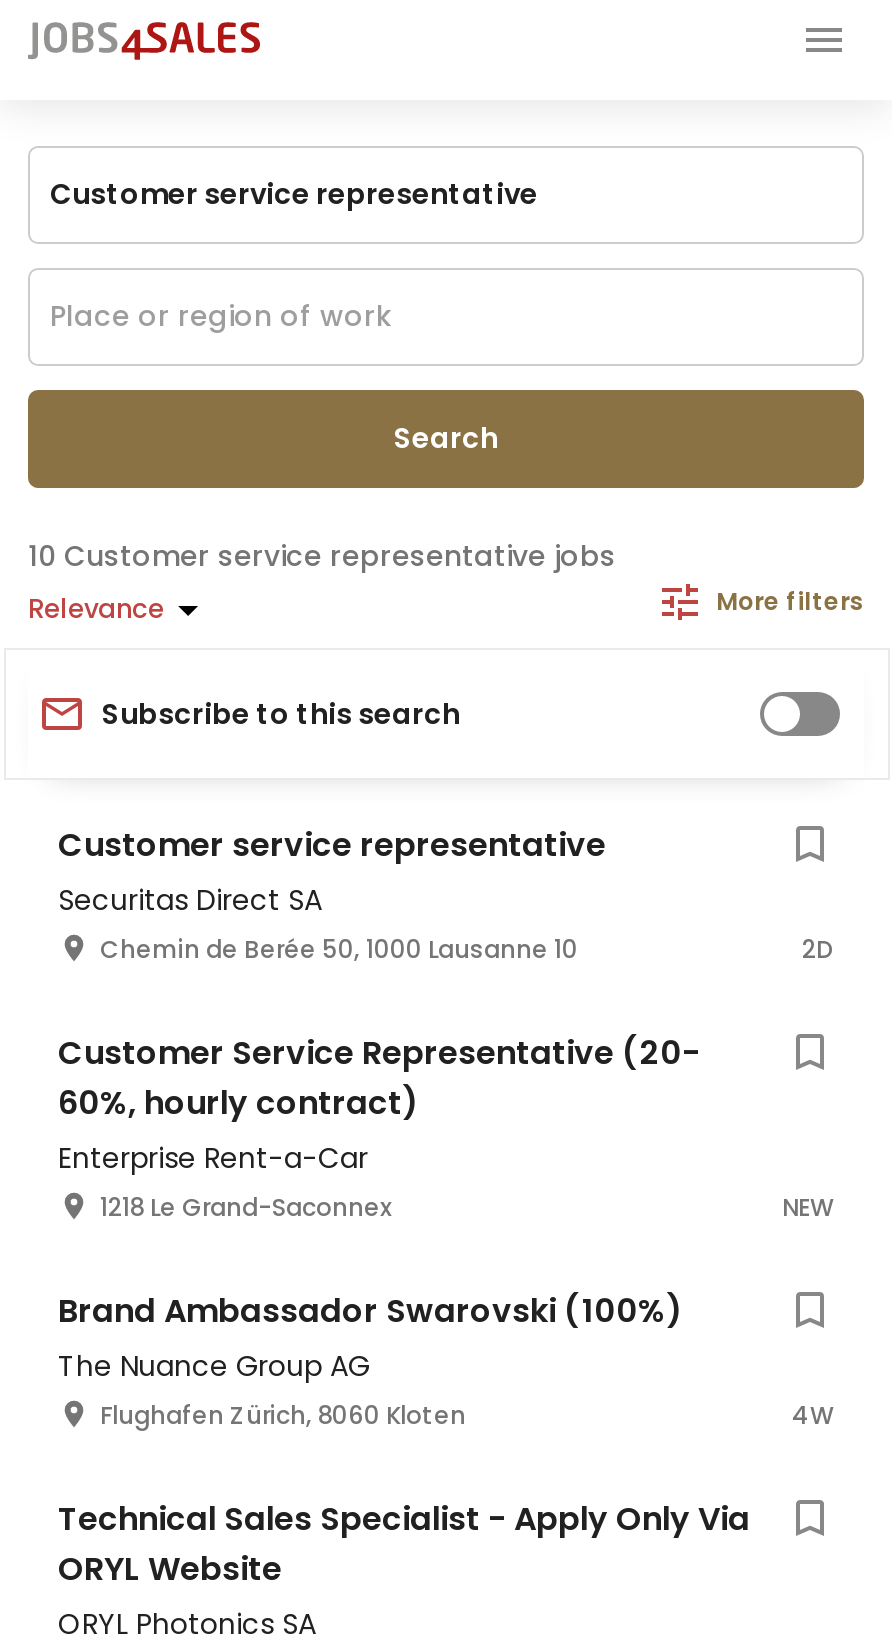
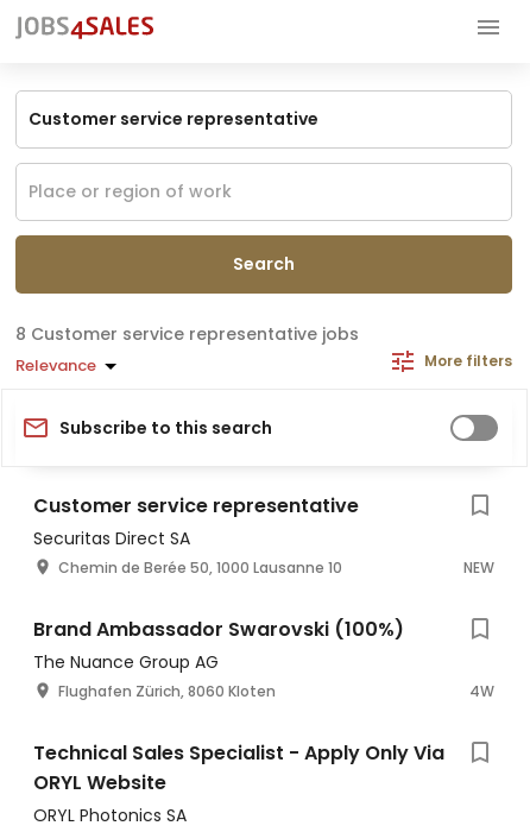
[58,932,834,1224] 2D | Customer Service Representative (20- | 60%, hourly contract) | Enterprise Rent-a-Car | 1218 Le Grand-Saconnex -> none

